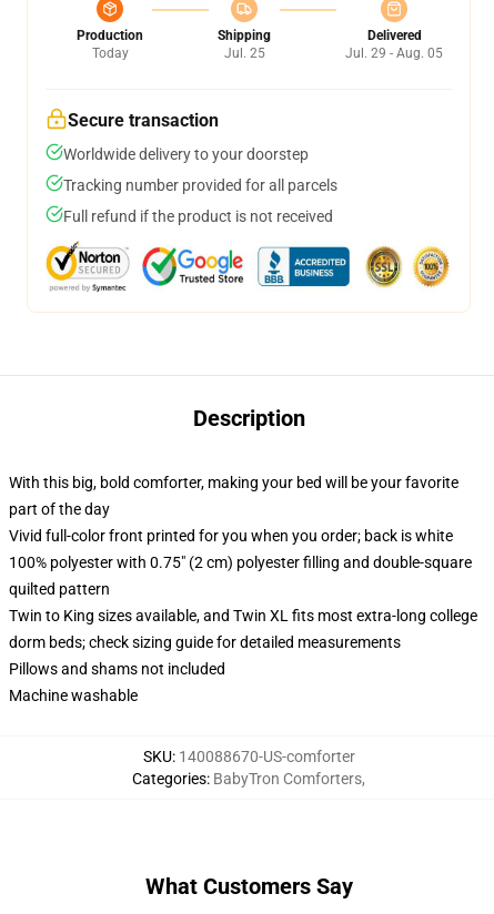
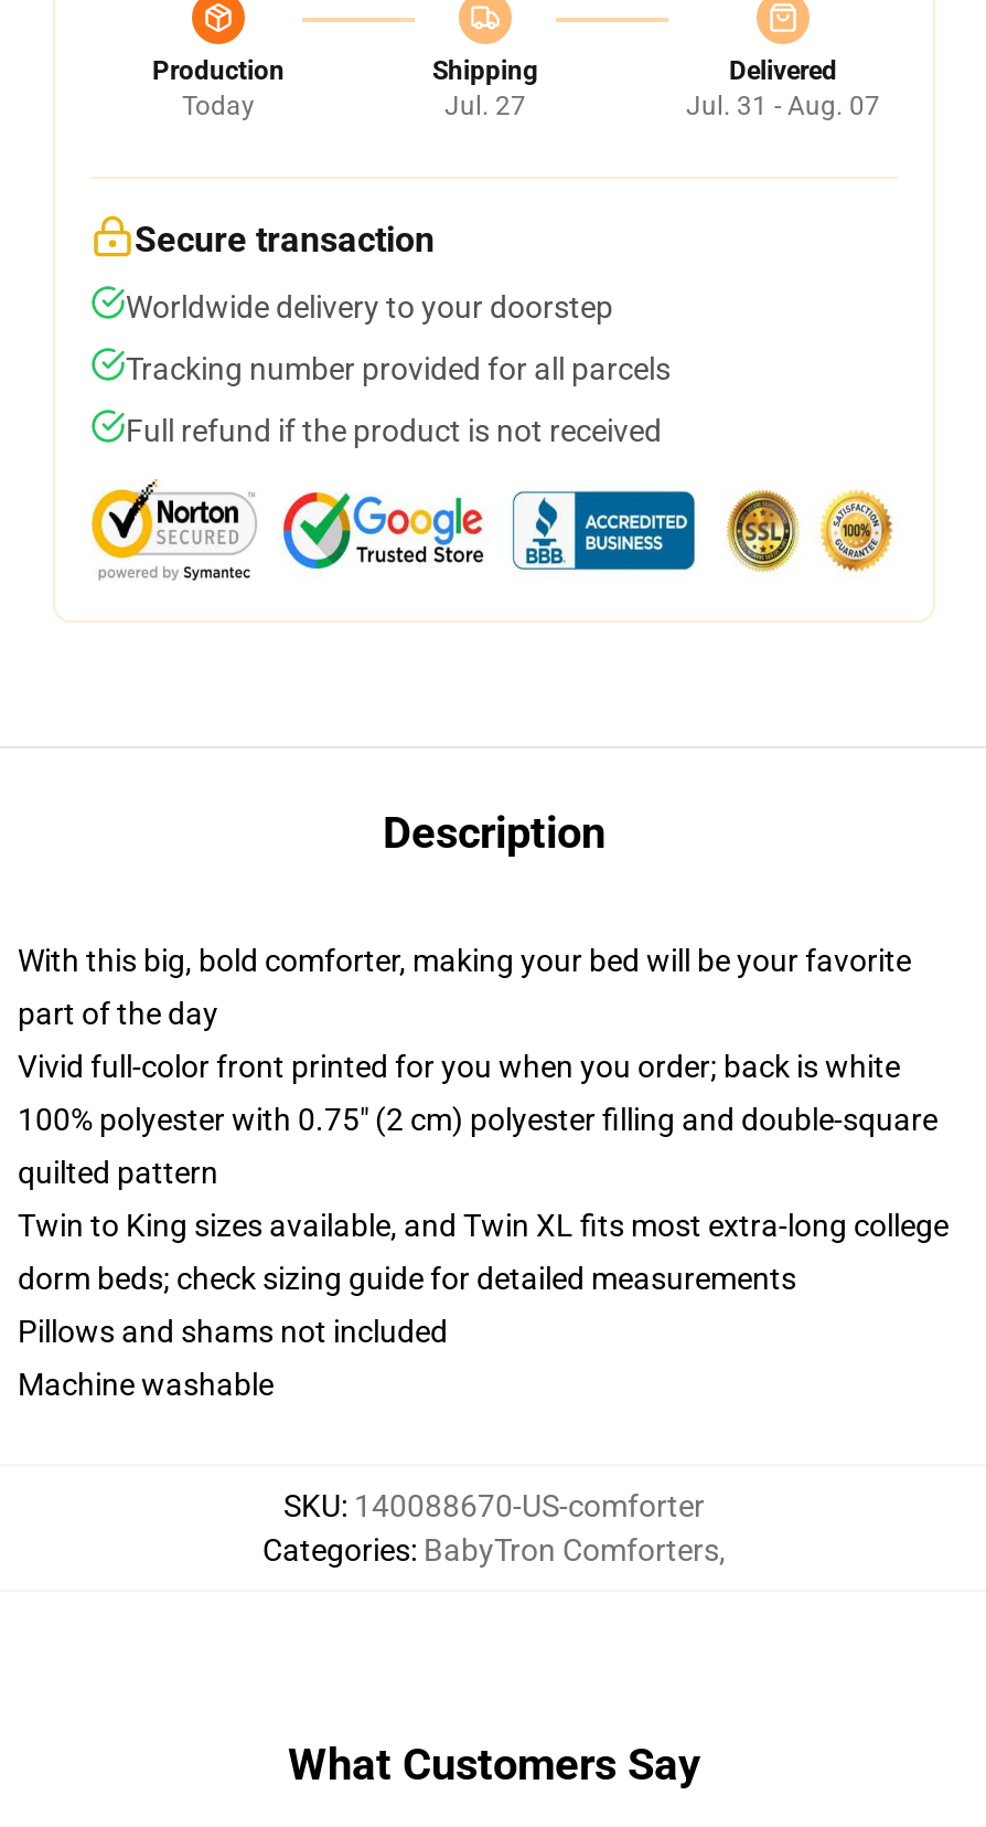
[224,45,265,61] Jul. 25 -> [444,91,526,121] Jul. 27
[345,45,443,61] Jul. 29 - Aug. 05 -> [686,91,880,121] Jul. 31 - Aug. 07

